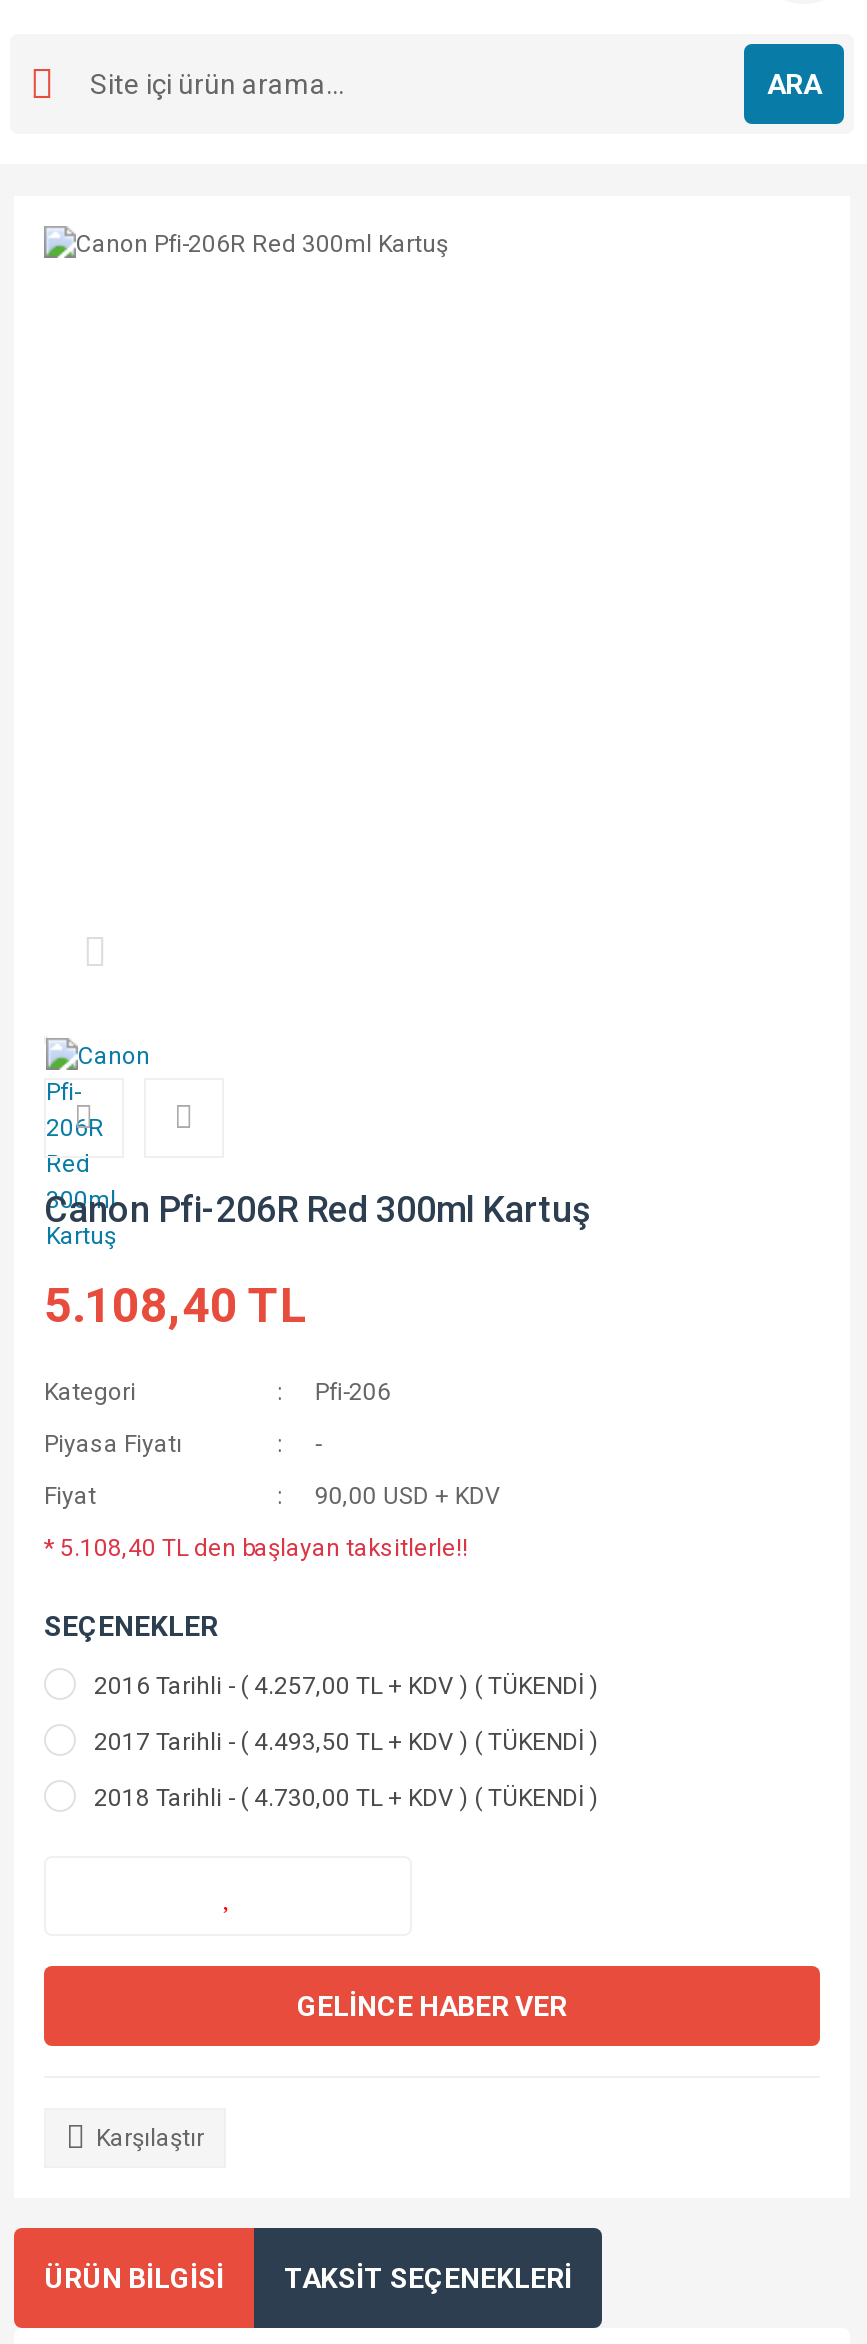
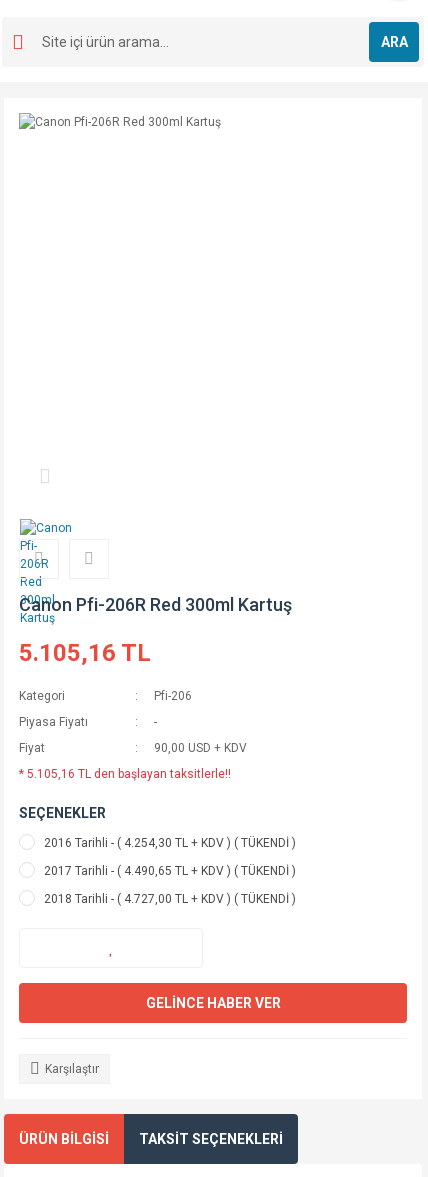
[44,1278,308,1334] 5.108,40 TL -> [19,639,151,667] 5.105,16 TL
[44,1534,468,1562] * 5.108,40 TL den başlayan taksitlerle!! -> [19,767,231,781] * 5.105,16 TL den başlayan taksitlerle!!
[94,1672,598,1700] 2016 Tarihli - ( 4.257,00 TL + KDV ) ( TÜKENDİ ) -> [44,836,296,850] 2016 Tarihli - ( 4.254,30 TL + KDV ) ( TÜKENDİ )
[94,1728,598,1756] 2017 Tarihli - ( 4.493,50 TL + KDV ) ( TÜKENDİ ) -> [44,864,296,878] 2017 Tarihli - ( 4.490,65 TL + KDV ) ( TÜKENDİ )
[94,1784,598,1812] 2018 Tarihli - ( 4.730,00 TL + KDV ) ( TÜKENDİ ) -> [44,892,296,906] 2018 Tarihli - ( 4.727,00 TL + KDV ) ( TÜKENDİ )

